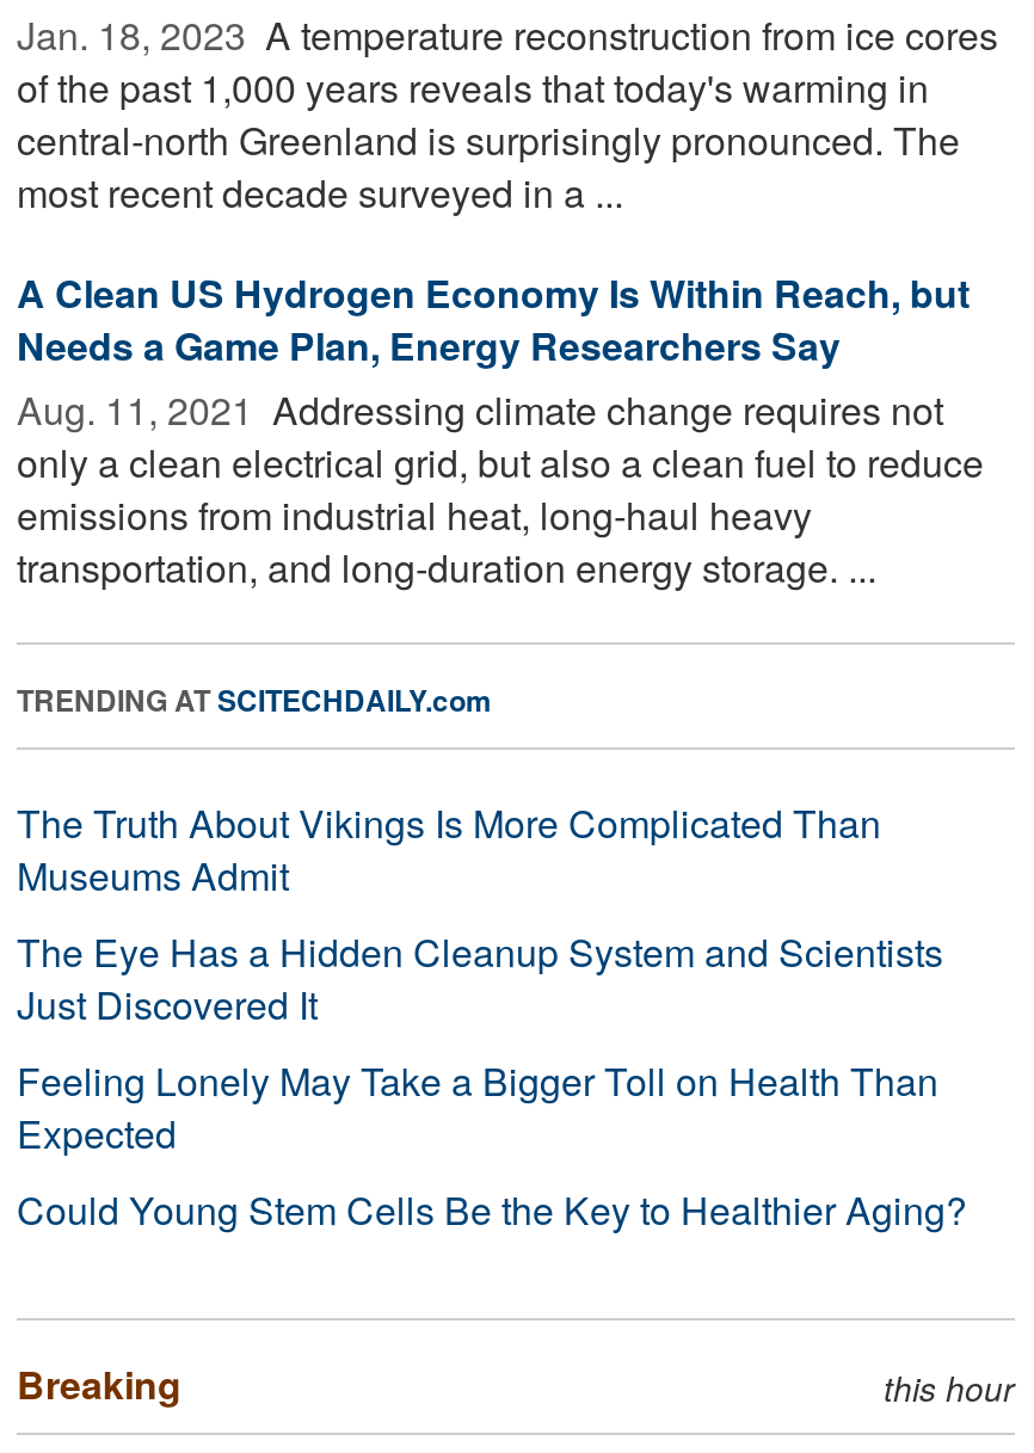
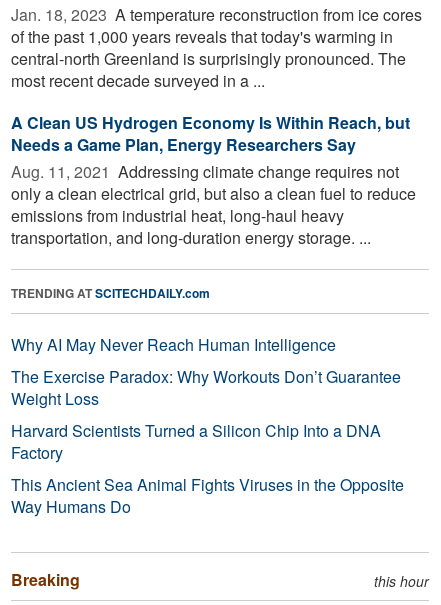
[17,795,967,1236] The Truth About Vikings Is More Complicated Than | Museums Admit | The Eye Has a Hidden Cleanup System and Scientists | Just Discovered It | Feeling Lonely May Take a Bigger Toll on Health Than | Expected | Could Young Stem Cells Be the Key to Healthier Aging? -> [11,333,404,518] Why AI May Never Reach Human Intelligence | The Exercise Paradox: Why Workouts Don’t Guarantee | Weight Loss | Harvard Scientists Turned a Silicon Chip Into a DNA | Factory | This Ancient Sea Animal Fights Viruses in the Opposite | Way Humans Do

